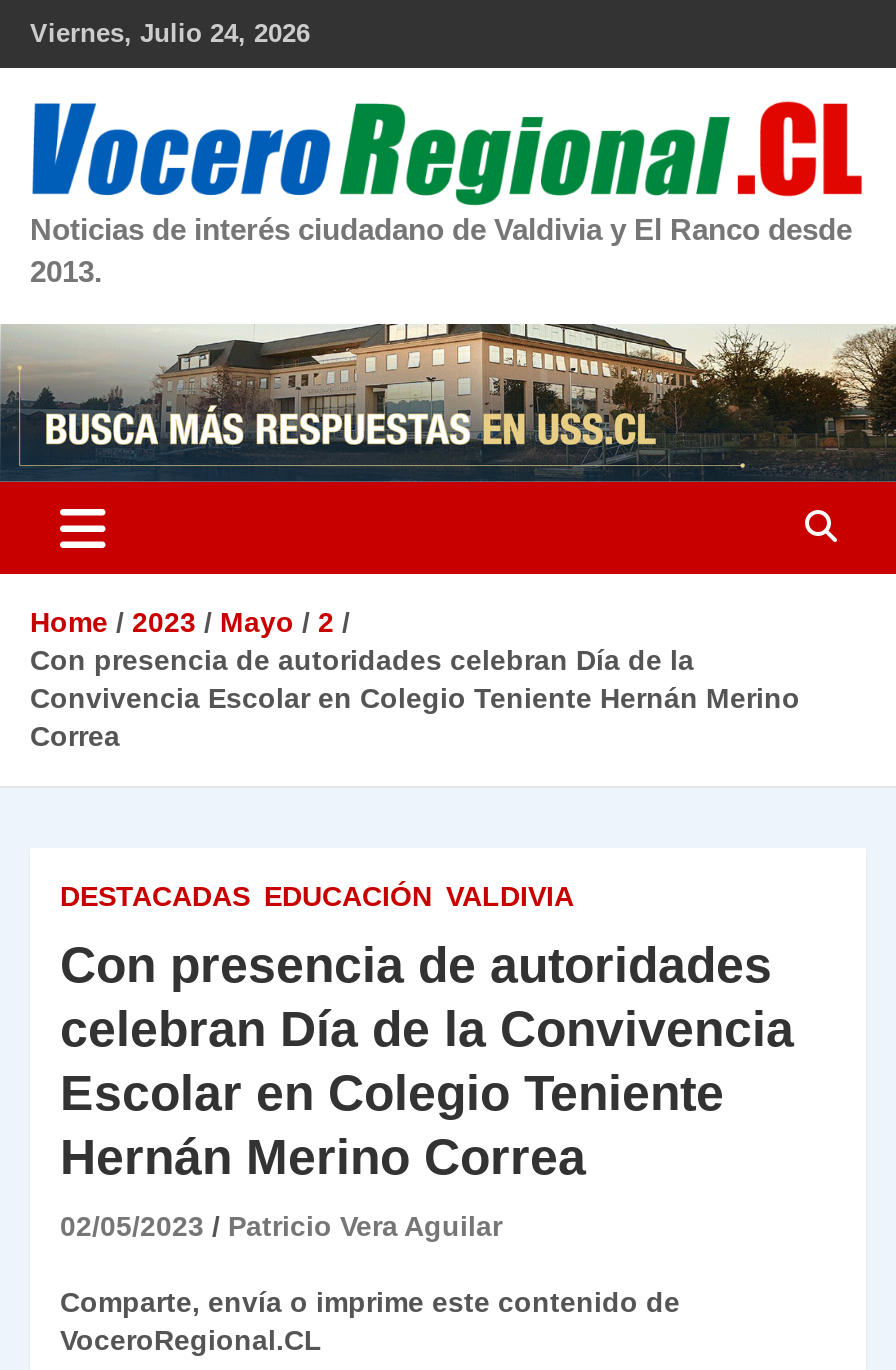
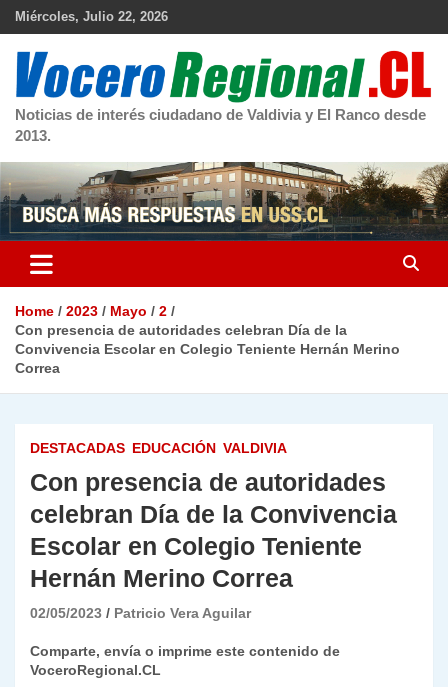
[30,18,310,48] Viernes, Julio 24, 2026 -> [15,9,168,24] Miércoles, Julio 22, 2026

